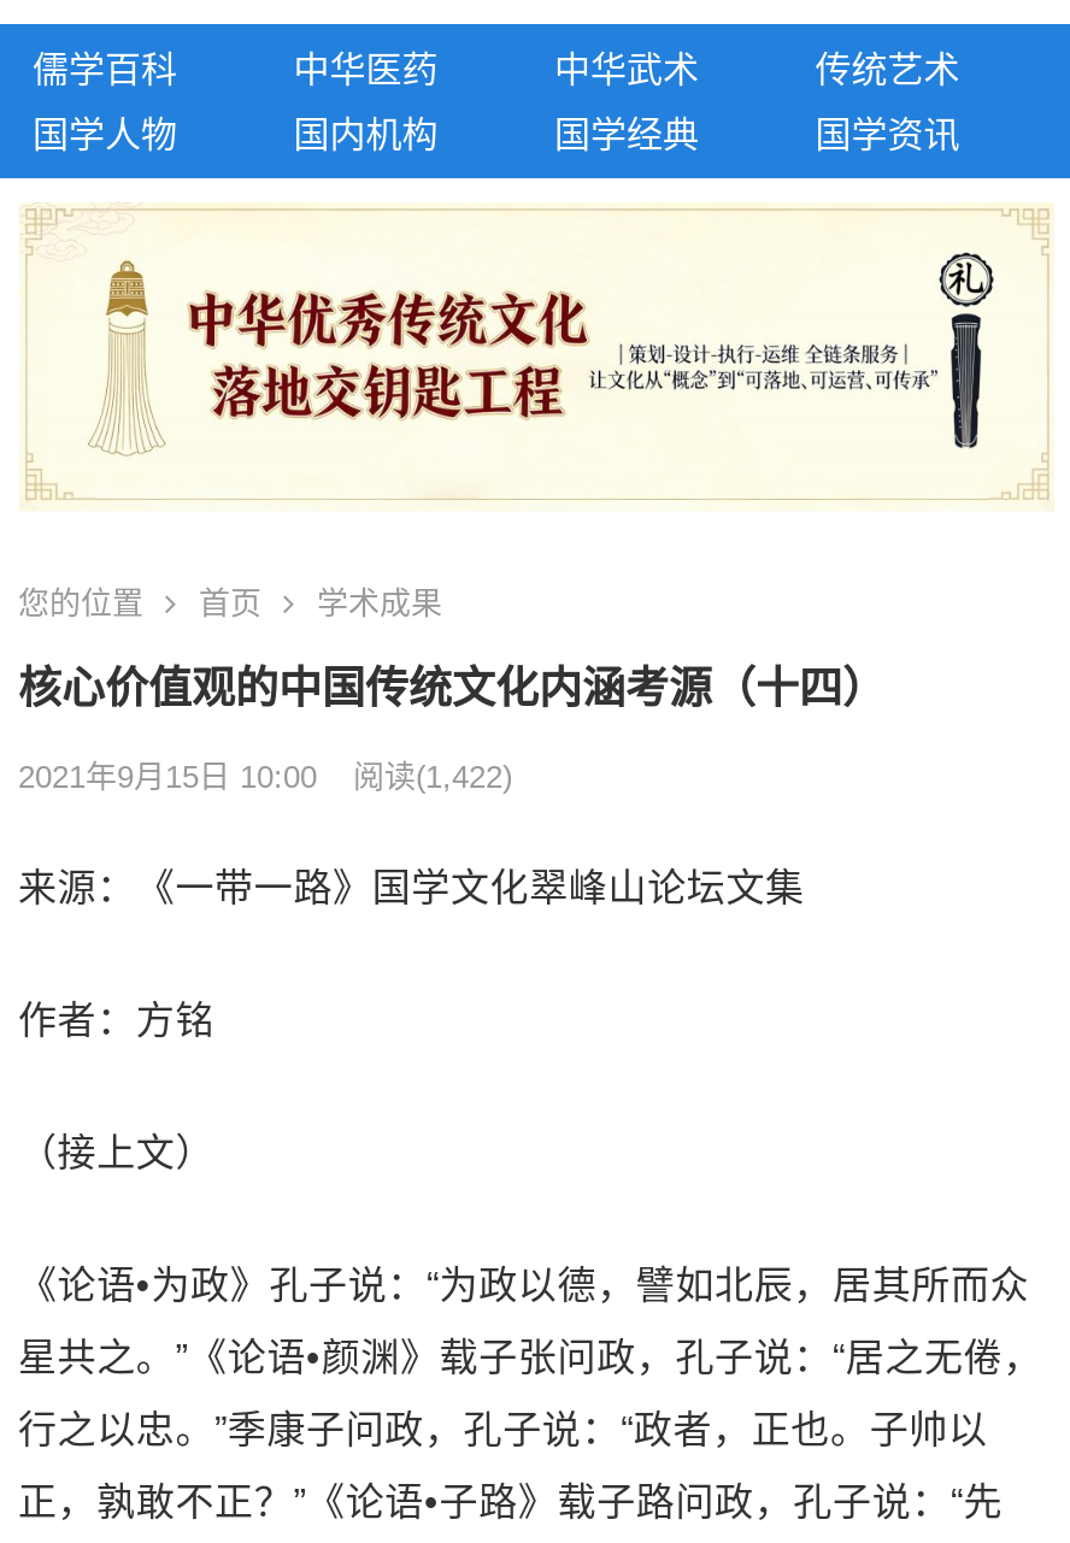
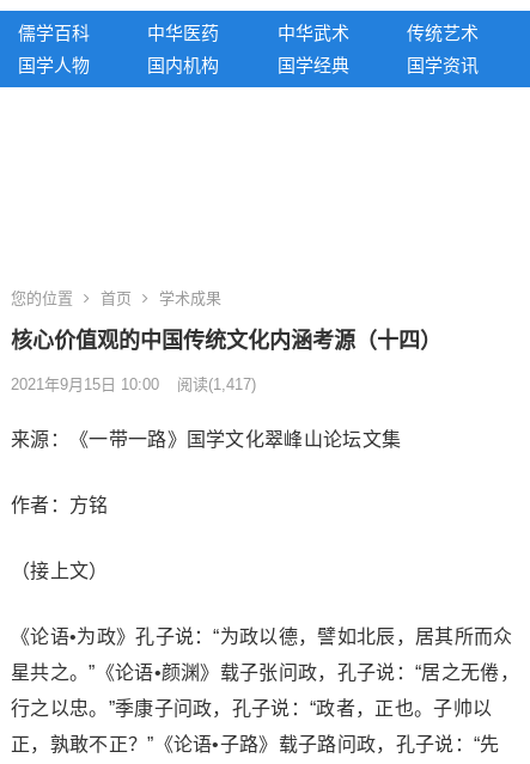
[20,202,1052,508] [image] -> none
[18,759,512,795] 2021年9月15日 10:00 阅读(1,422) -> [11,375,256,393] 2021年9月15日 10:00 阅读(1,417)

